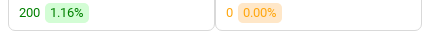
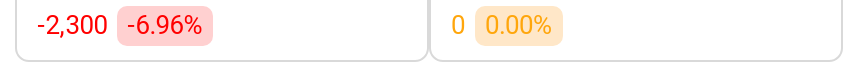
[19,5,84,20] 200 | 1.16% -> [37,10,203,40] -2,300 | -6.96%

